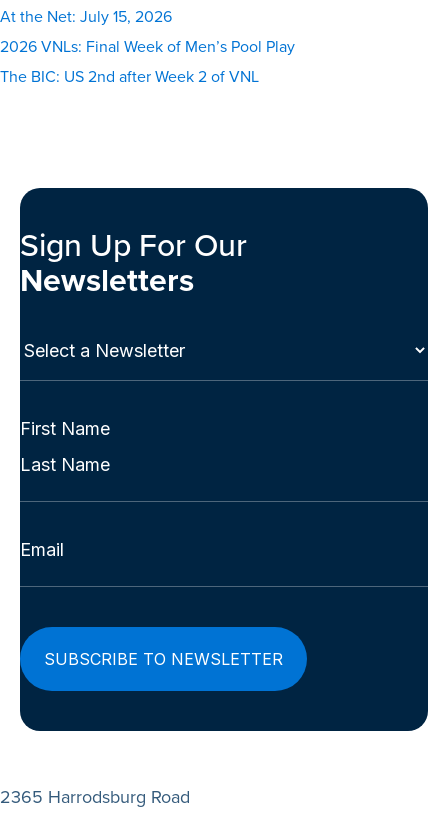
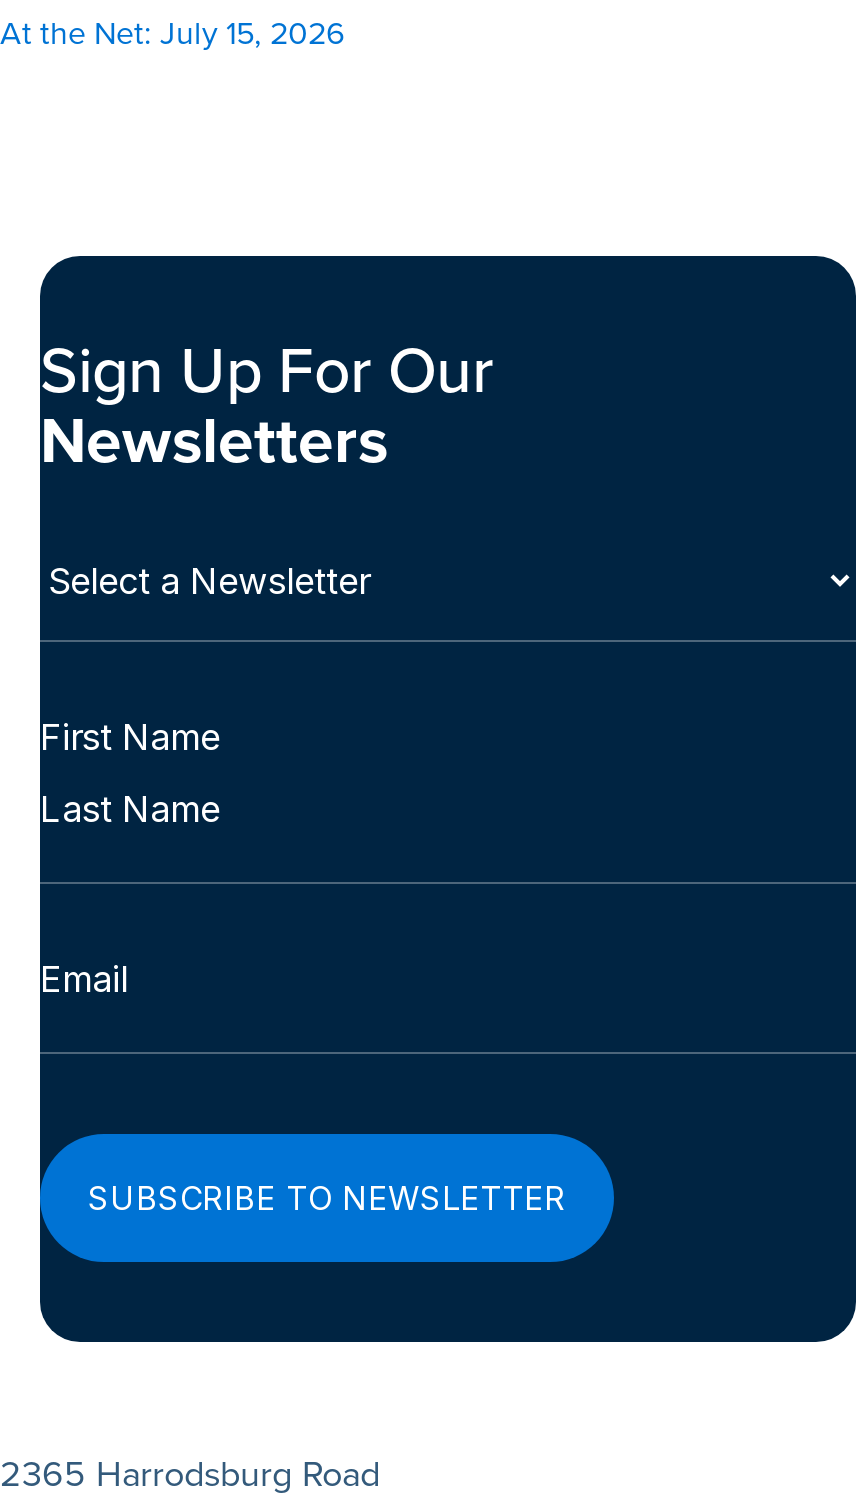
[0,35,295,88] 2026 VNLs: Final Week of Men’s Pool Play | The BIC: US 2nd after Week 2 of VNL -> none

